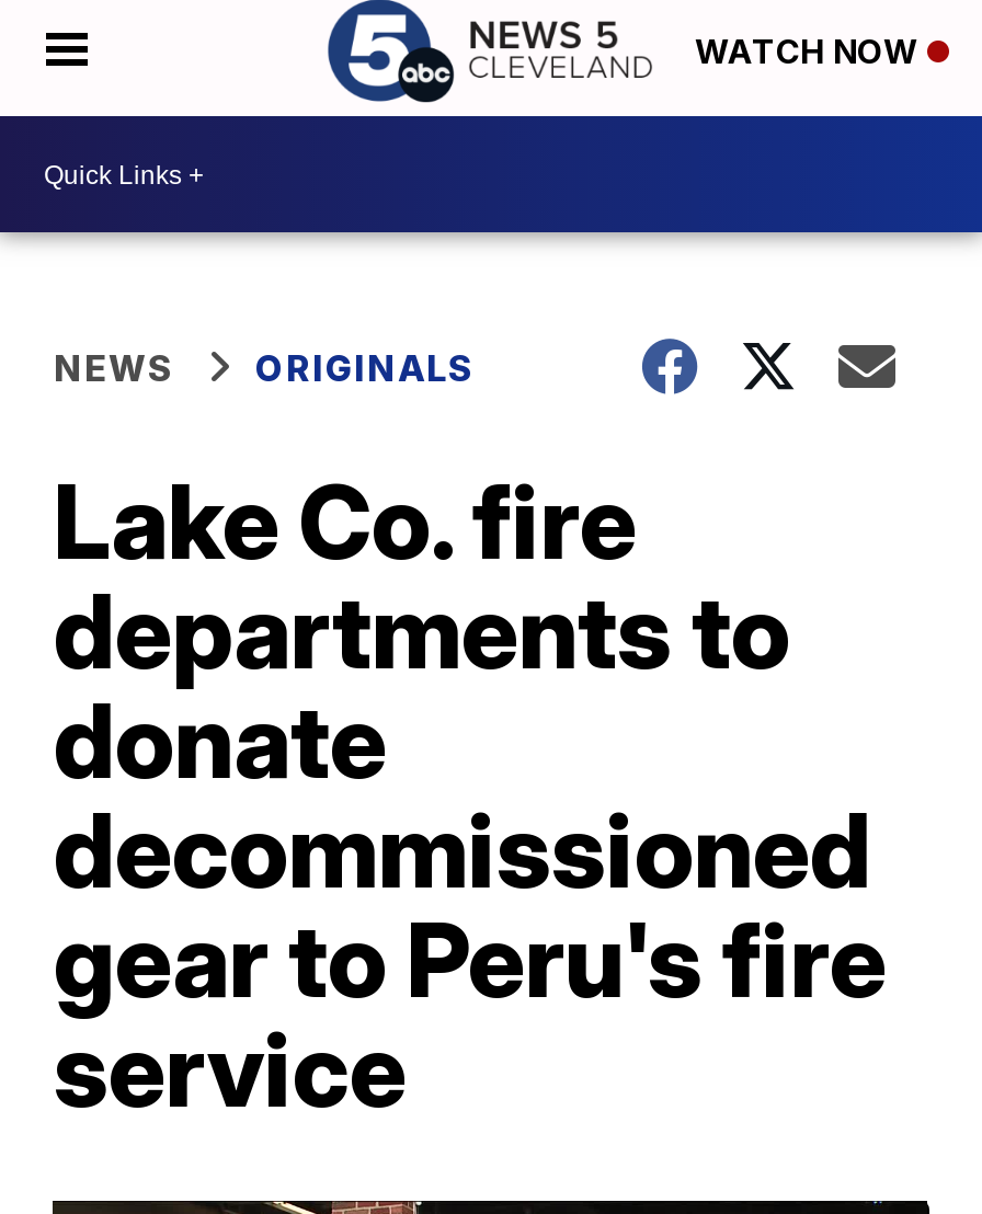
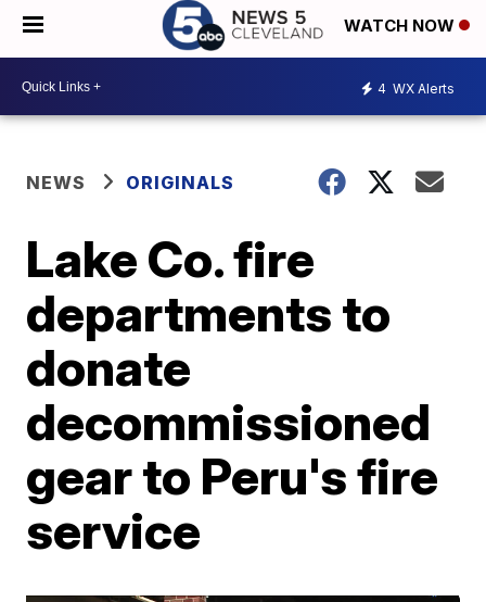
none -> [378,80,455,96] 4 WX Alerts

